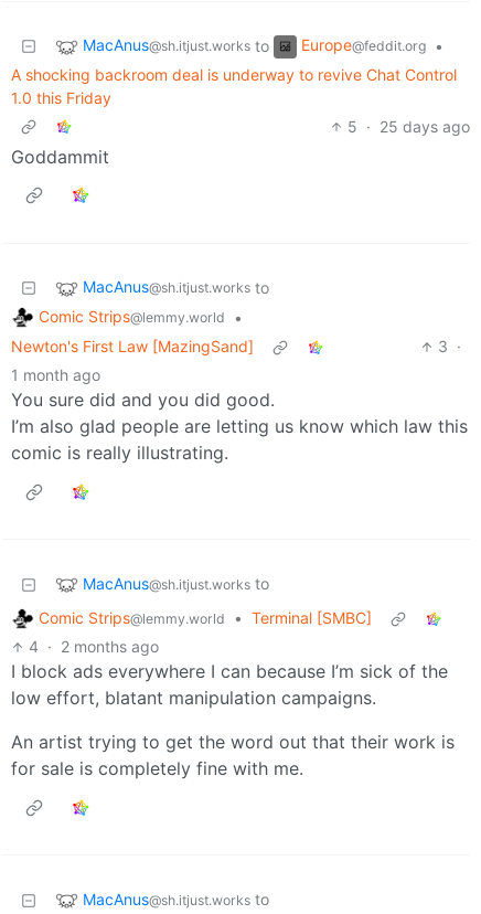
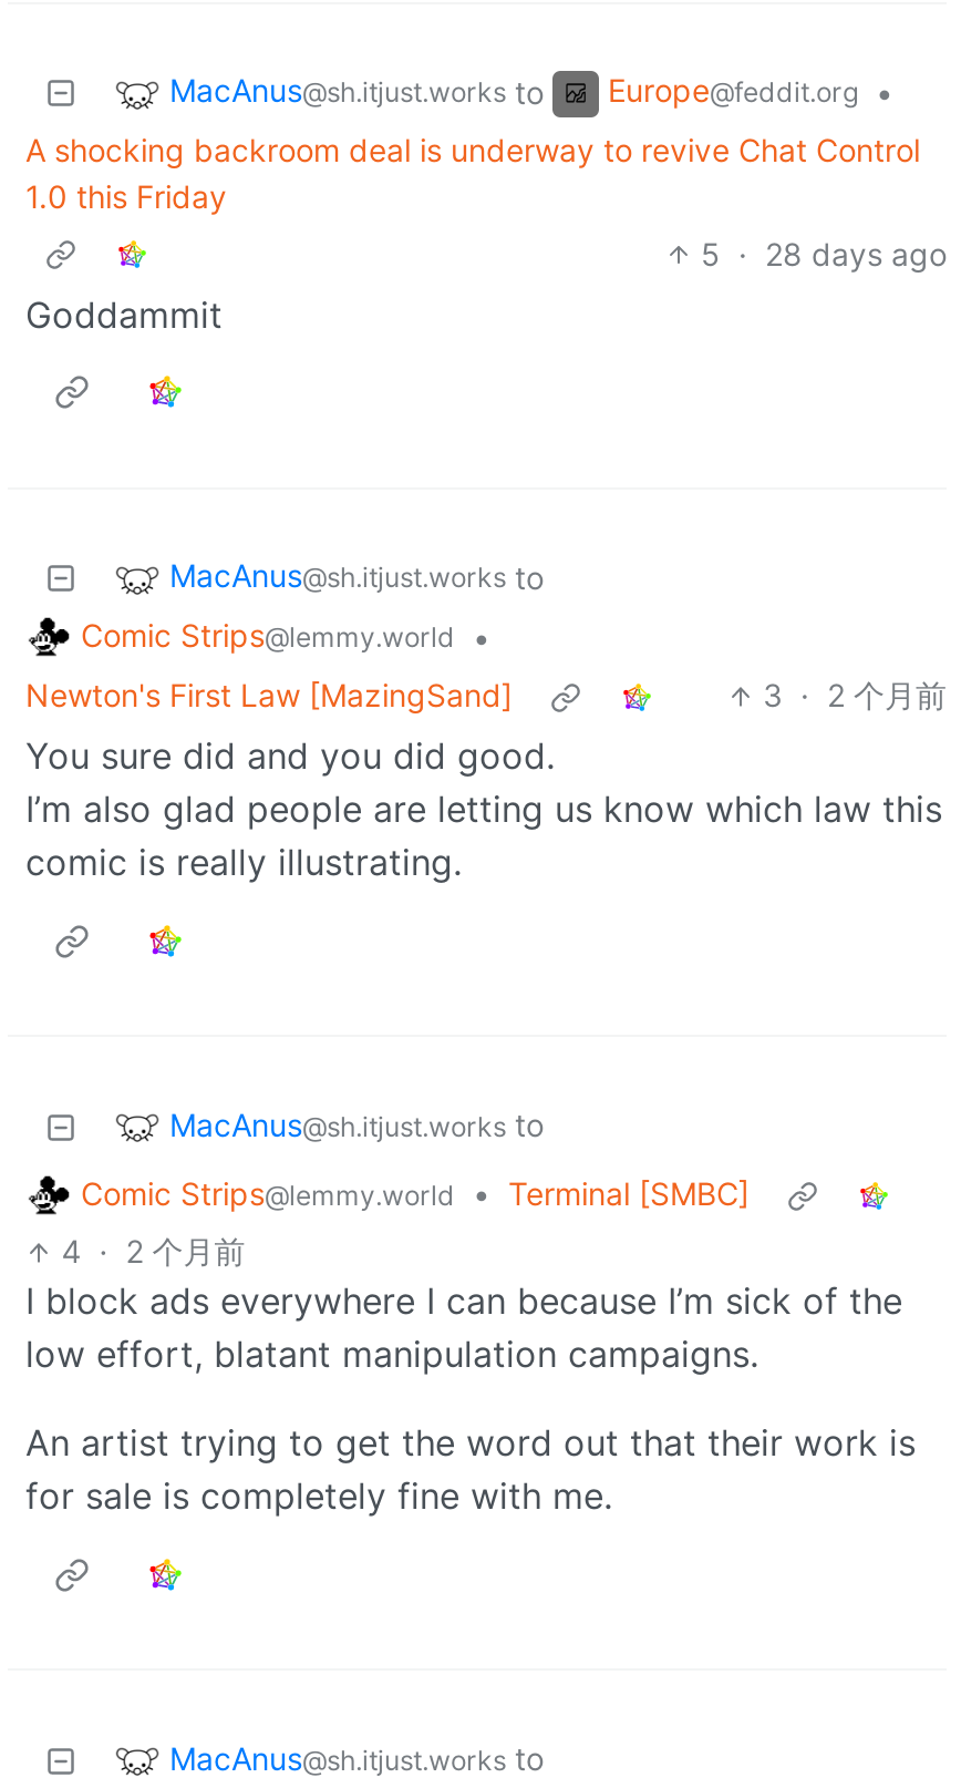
[348,117,470,135] 5 · 25 days ago -> [701,234,947,272] 5 · 28 days ago
[11,337,461,385] 3 · | 1 month ago -> [763,677,947,714] 3 · 2 个月前
[29,637,159,656] 4 · 2 months ago -> [61,1233,245,1270] 4 · 2 个月前

